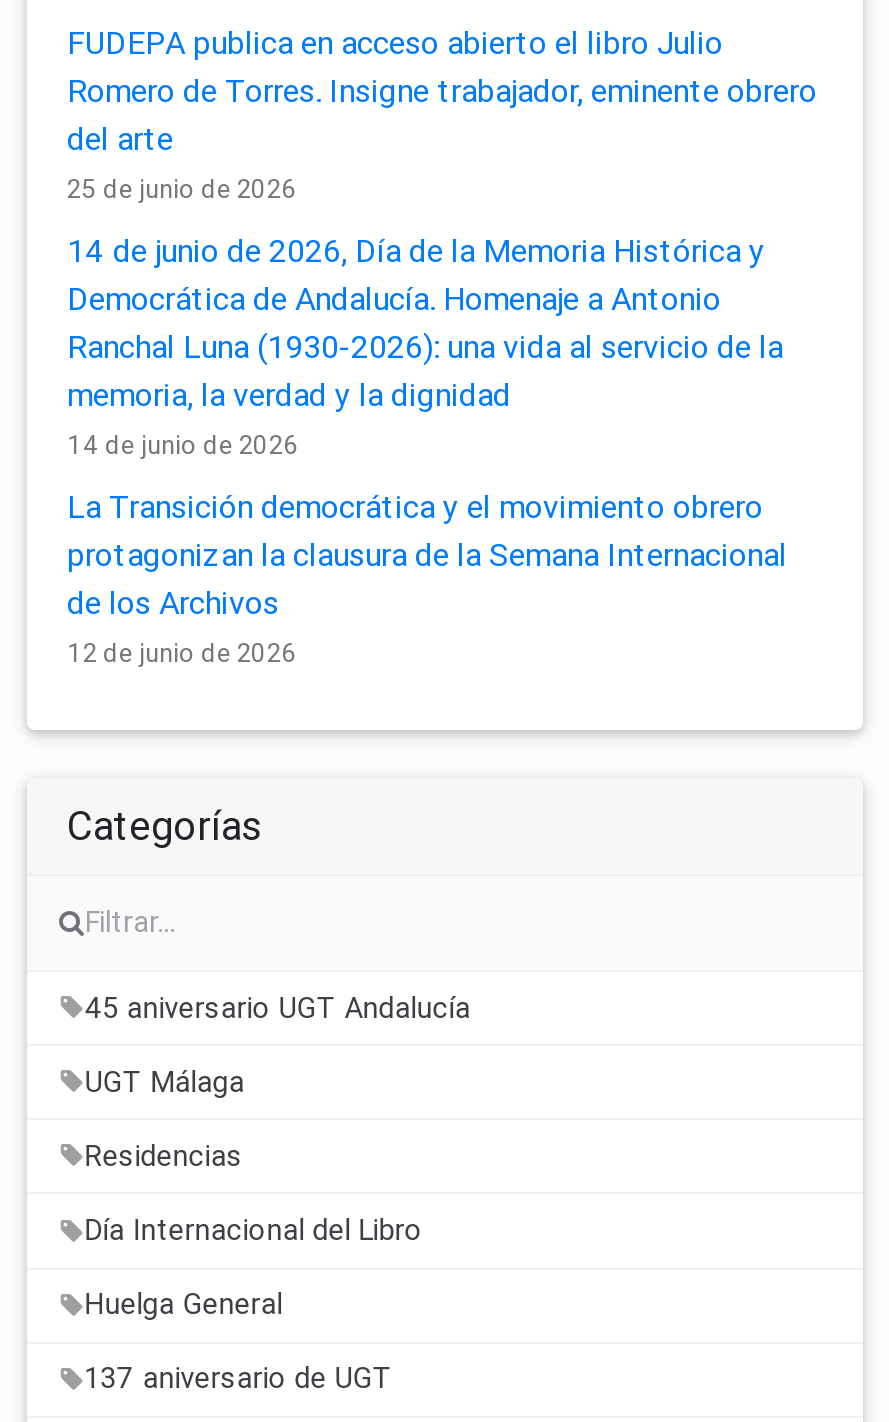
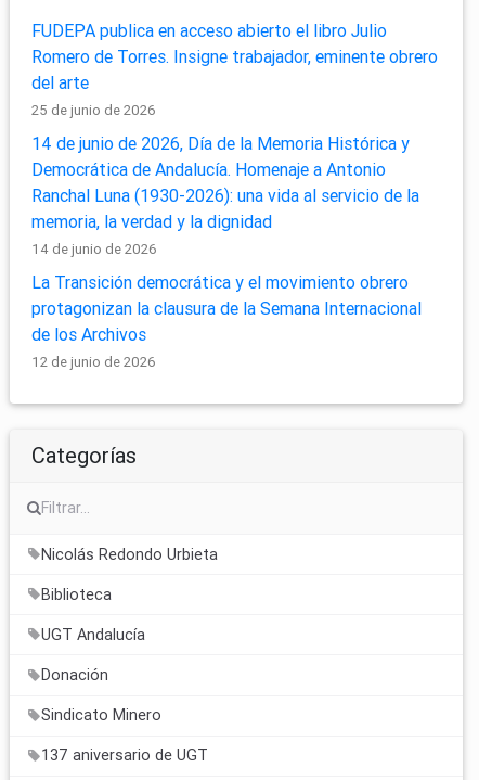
[85,989,471,1025] 45 aniversario UGT Andalucía -> [41,544,218,564] Nicolás Redondo Urbieta
[85,1063,245,1099] UGT Málaga -> [41,584,111,604] Biblioteca
[85,1138,243,1174] Residencias -> [41,625,145,644] UGT Andalucía
[85,1212,423,1248] Día Internacional del Libro -> [41,665,108,685] Donación
[85,1287,283,1323] Huelga General -> [41,705,161,725] Sindicato Minero

